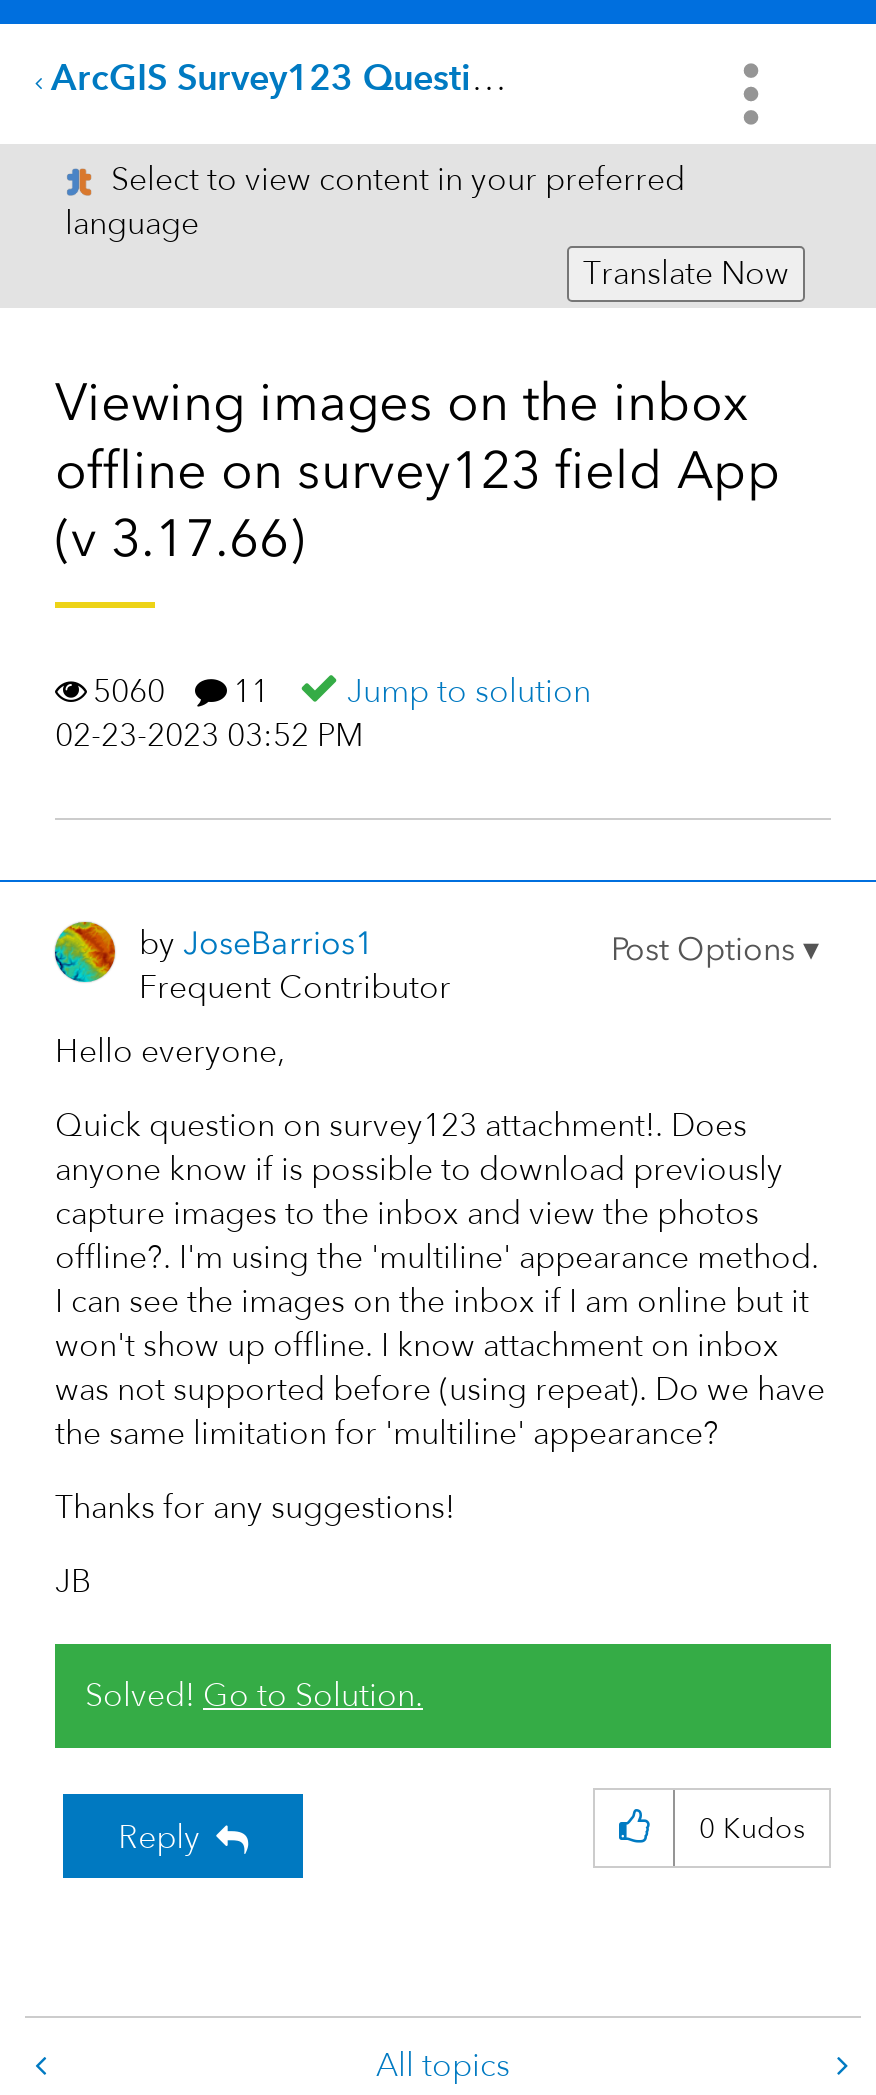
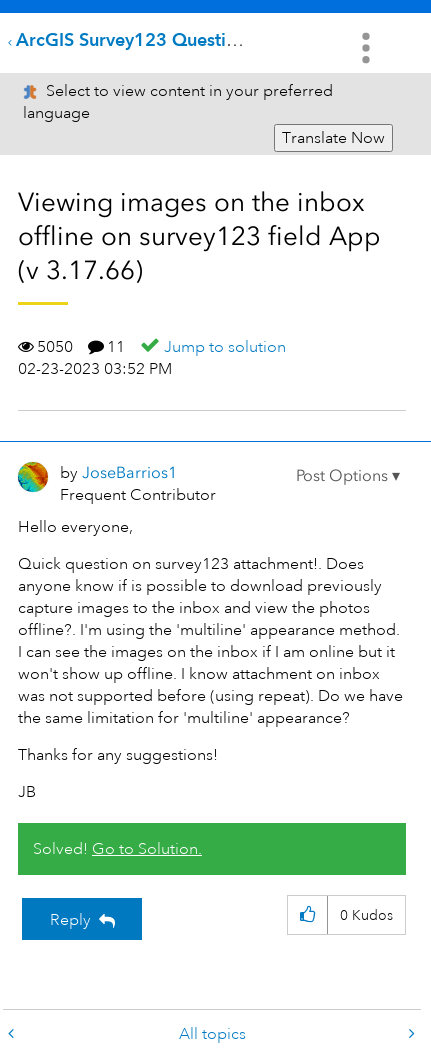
[93,672,591,712] 5060 11 Jump to solution -> [37,337,286,357] 5050 11 Jump to solution

